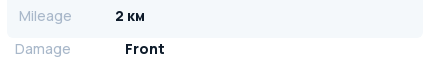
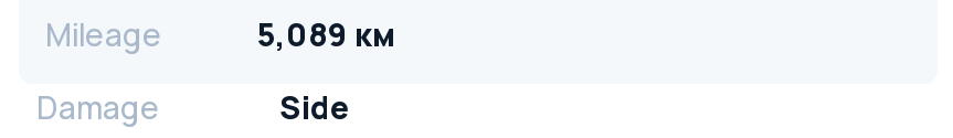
[115,6,145,25] 2 км -> [257,13,394,55] 5,089 км
[125,39,165,58] Front -> [279,86,350,128] Side

